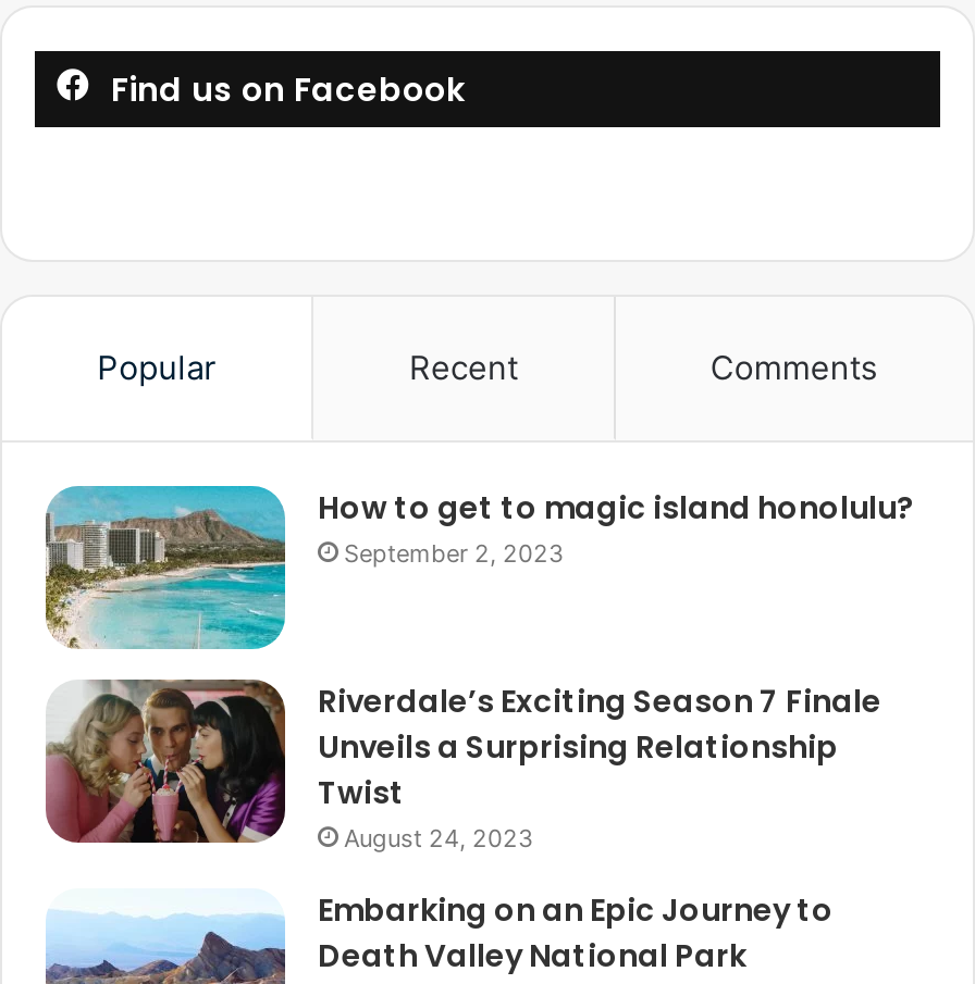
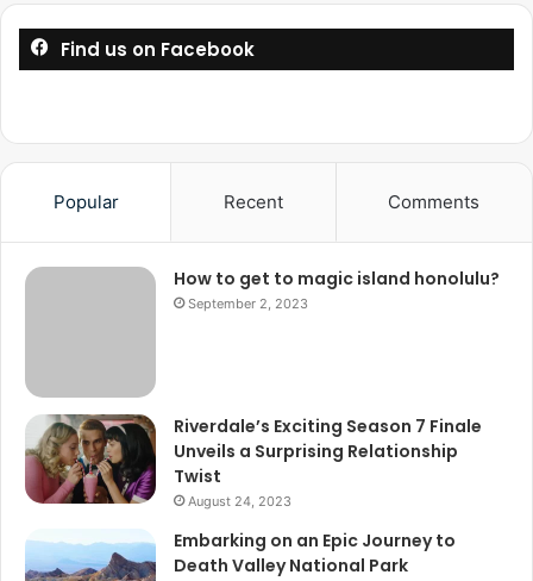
[46,486,287,649] [image] -> none

